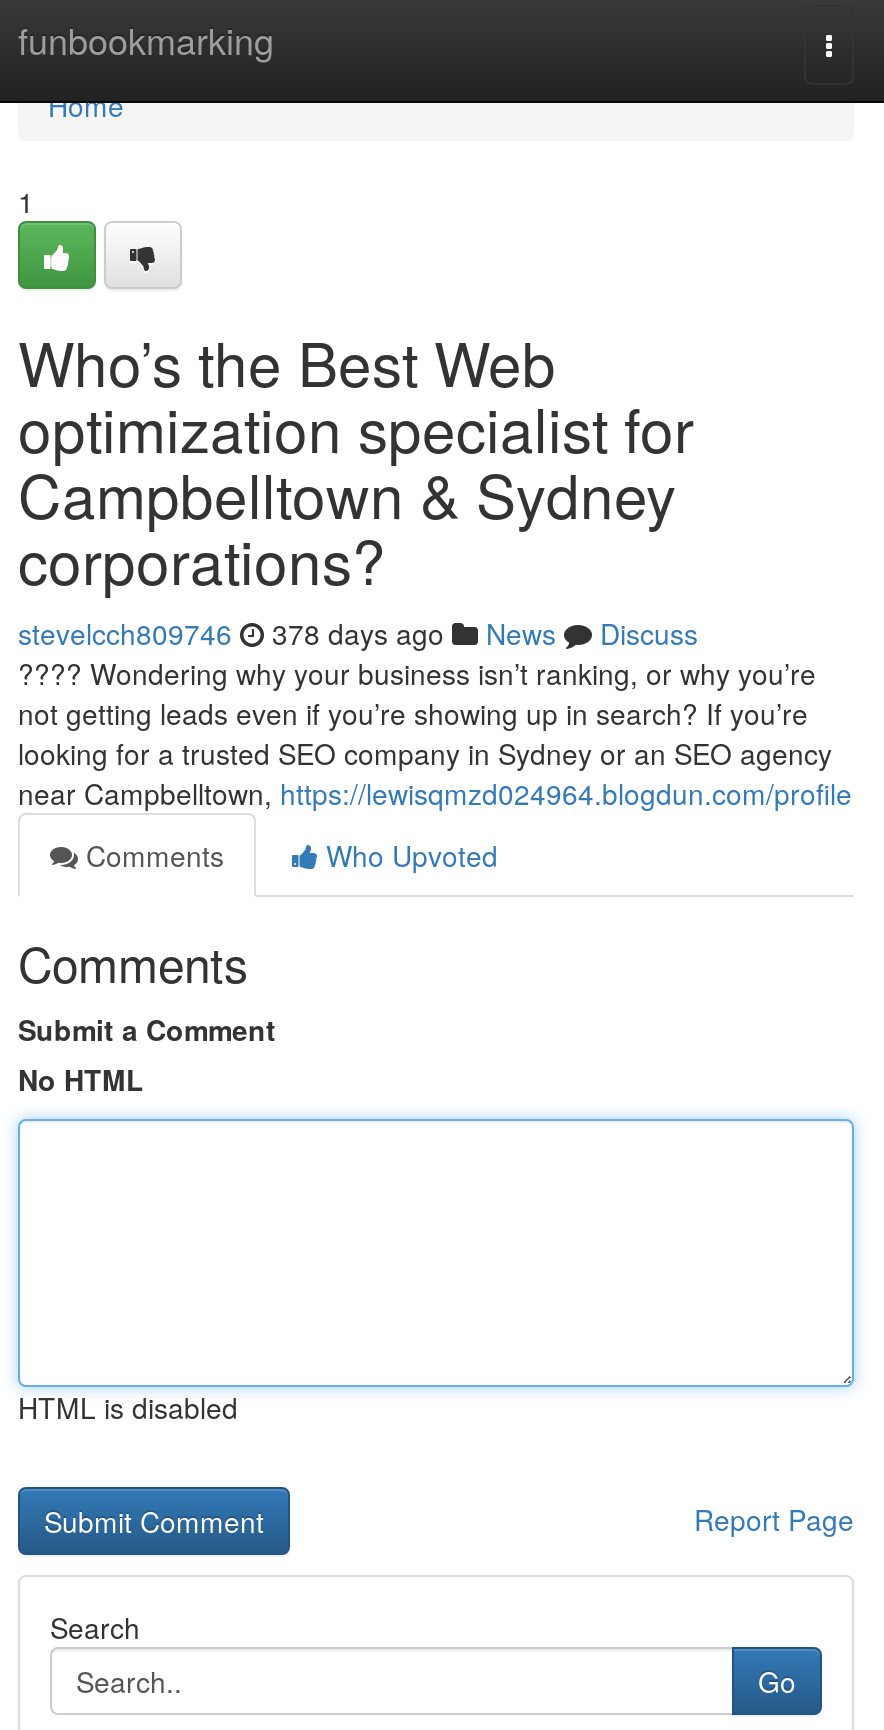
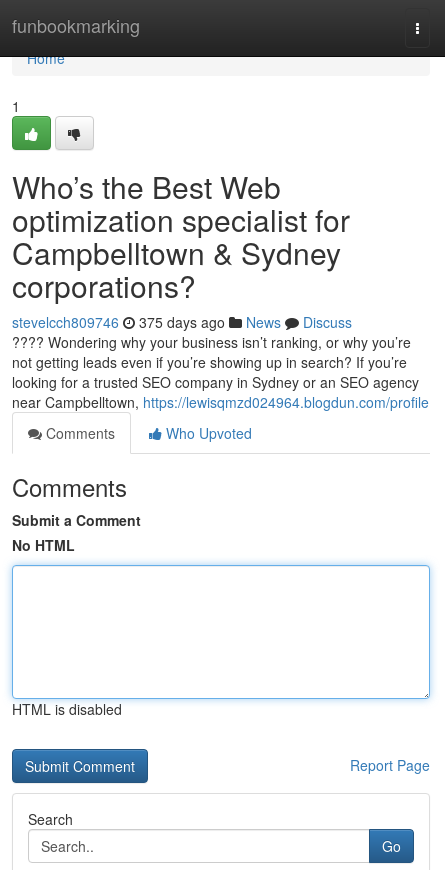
[18,613,698,653] stevelcch809746 378 days ago News Discuss -> [12,312,352,332] stevelcch809746 375 days ago News Discuss

